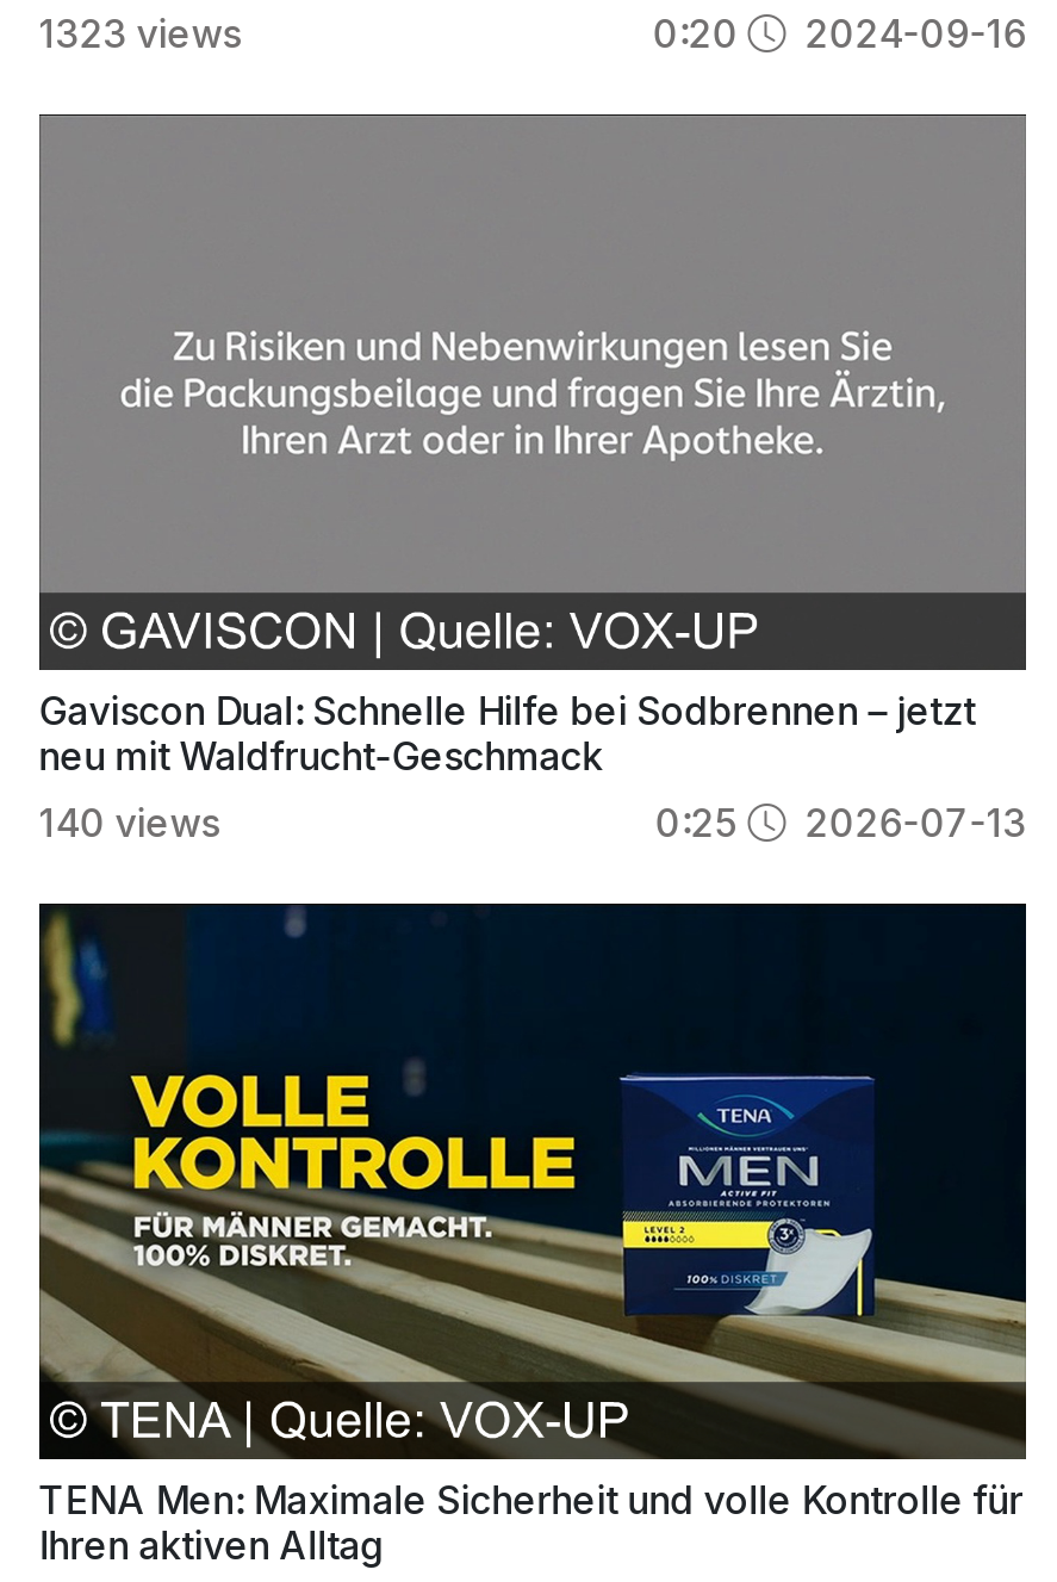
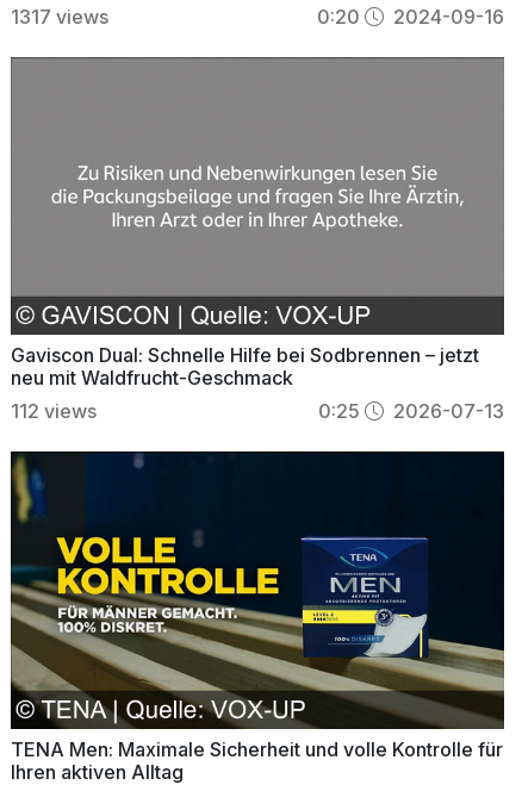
[39,10,241,57] 1323 views -> [10,5,108,29] 1317 views
[39,799,220,847] 140 views -> [10,399,96,423] 112 views

